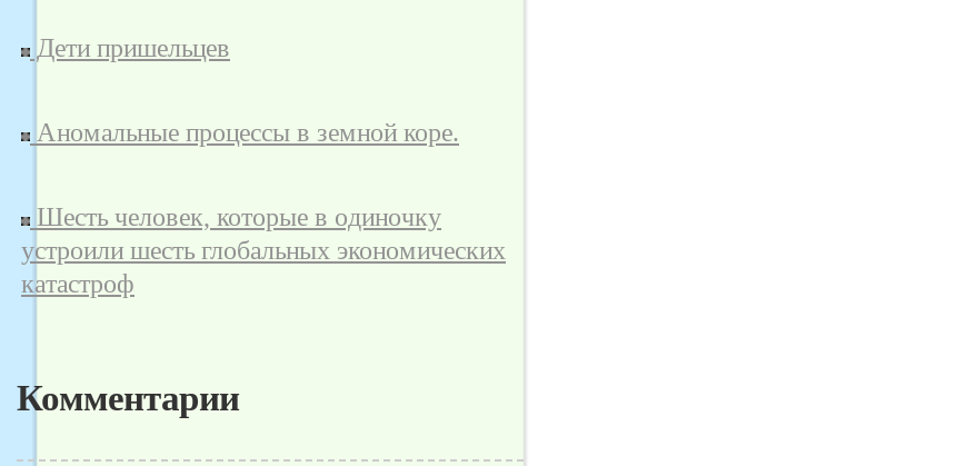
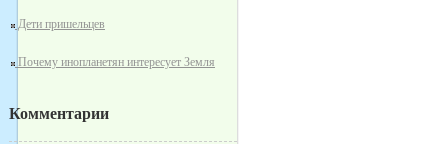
[21,117,506,299] Аномальные процессы в земной коре. | Шесть человек, которые в одиночку | устроили шесть глобальных экономических | катастроф -> [15,55,215,69] Почему инопланетян интересует Земля

